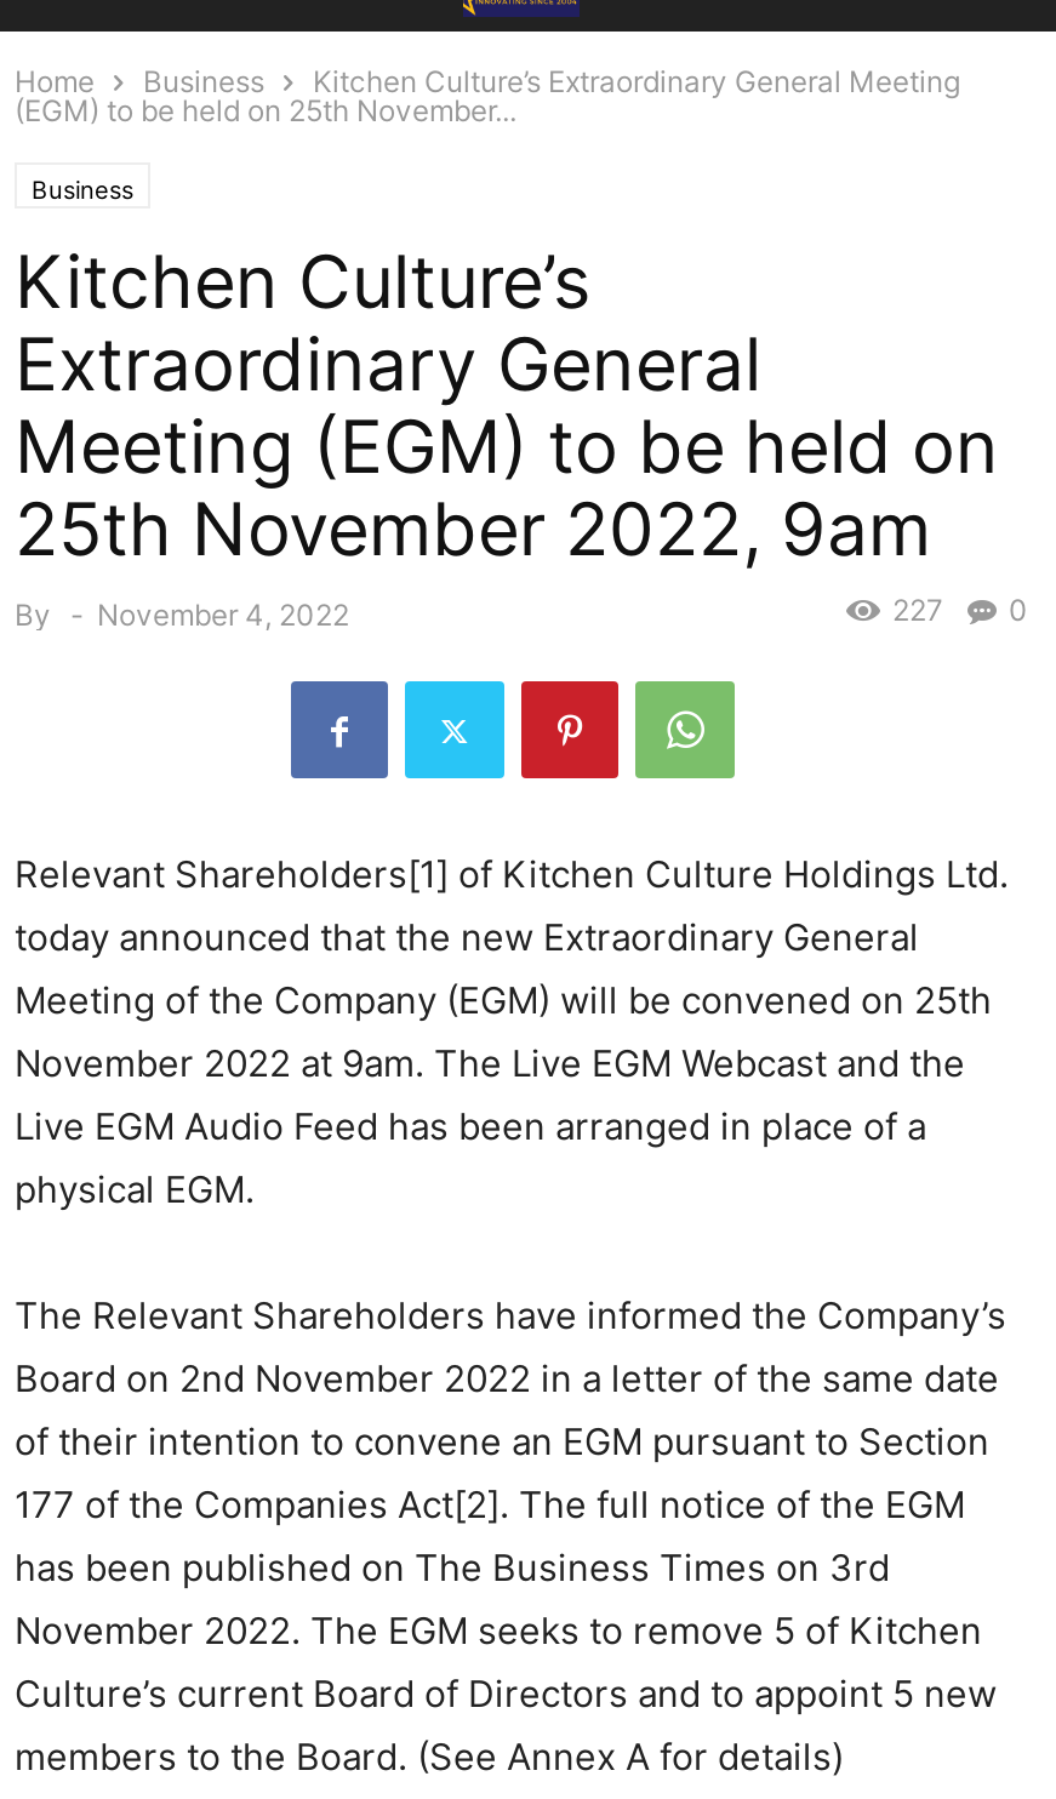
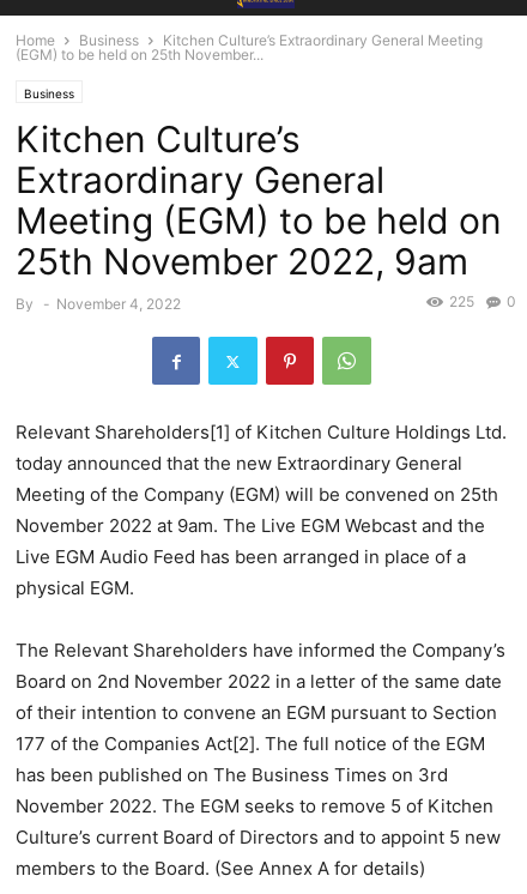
[892,592,1028,628] 227 0 -> [449,292,516,310] 225 0

